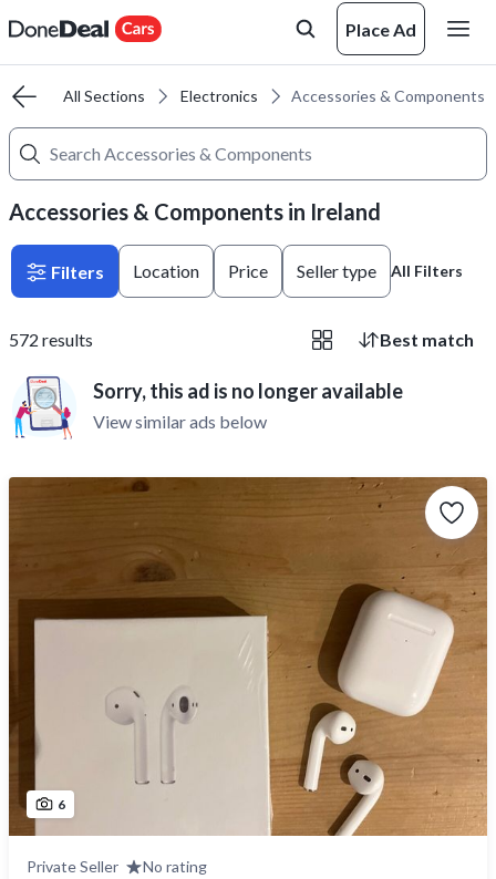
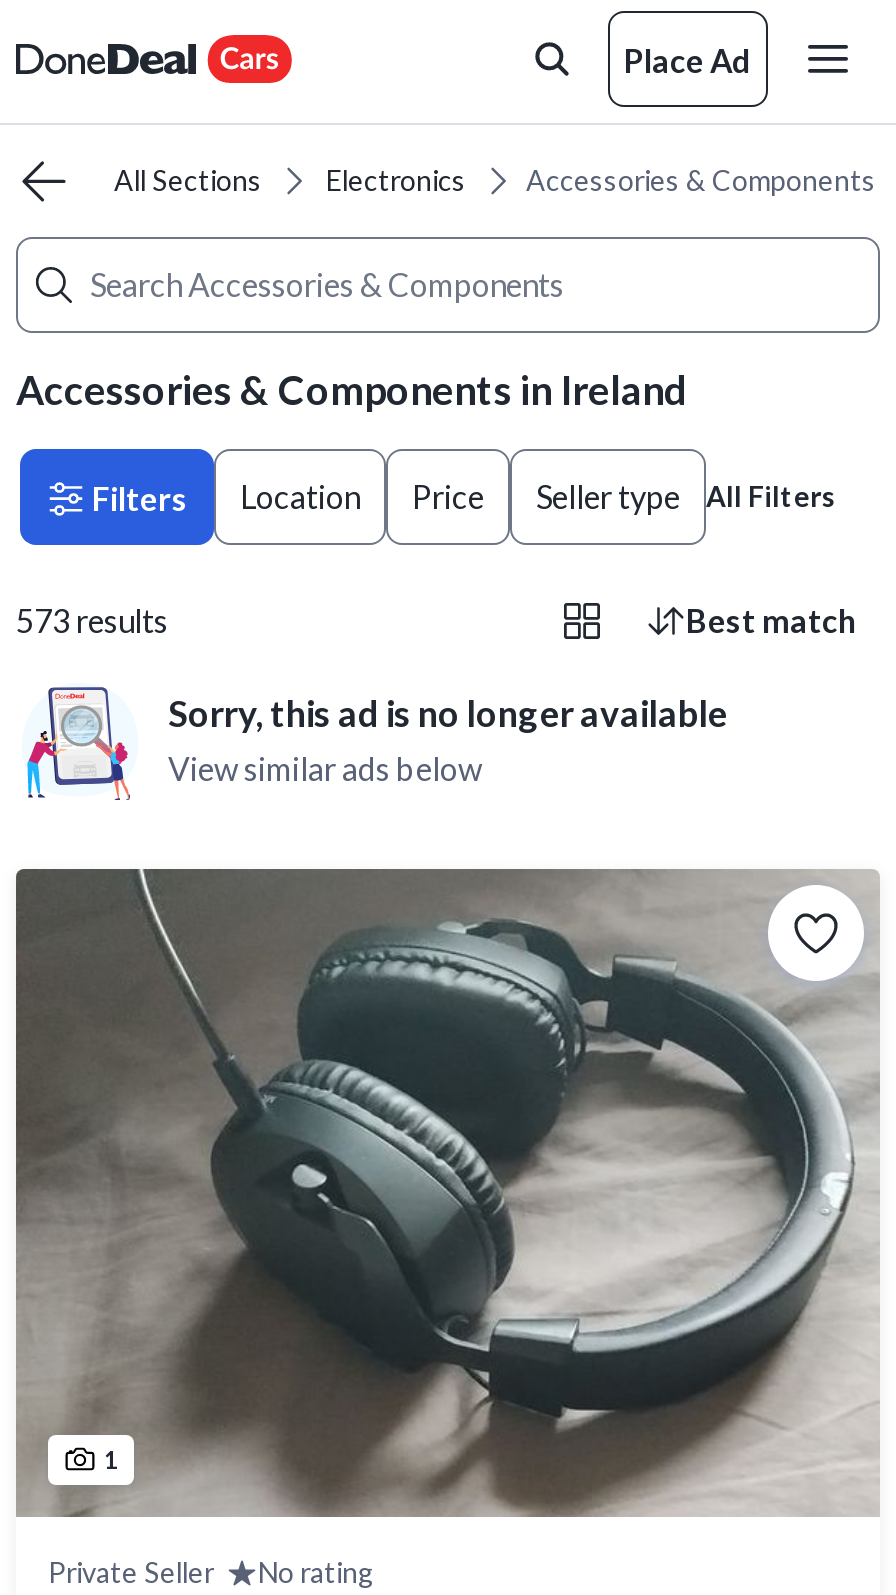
[9,329,93,350] 572 results -> [16,601,168,639] 573 results
[8,476,487,836] [image] | 6 -> [14,867,880,1517] [image] | 1

